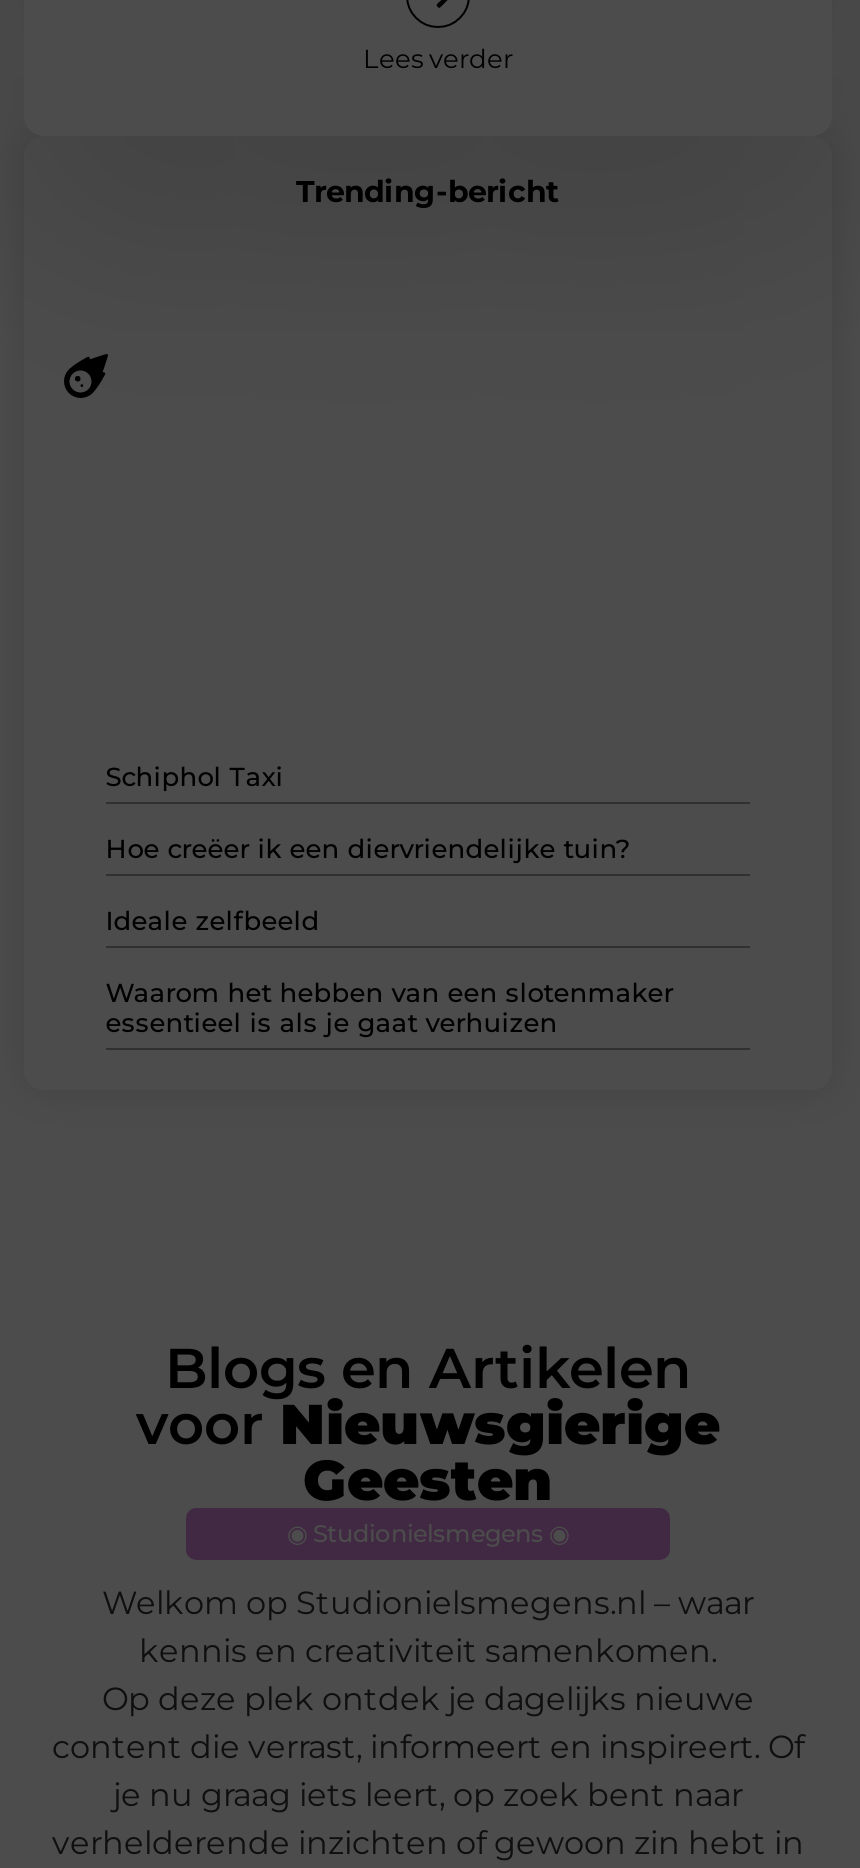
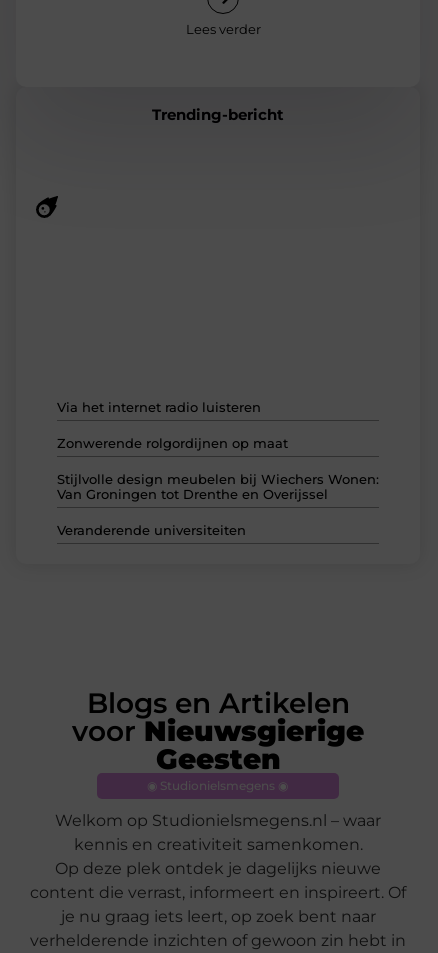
[105,760,283,792] Schiphol Taxi -> [57,399,261,415] Via het internet radio luisteren
[105,832,629,864] Hoe creëer ik een diervriendelijke tuin? -> [57,435,288,451] Zonwerende rolgordijnen op maat
[105,904,319,936] Ideale zelfbeeld -> [57,471,379,502] Stijlvolle design meubelen bij Wiechers Wonen: | Van Groningen tot Drenthe en Overijssel
[105,976,673,1038] Waarom het hebben van een slotenmaker | essentieel is als je gaat verhuizen -> [57,522,246,538] Veranderende universiteiten

